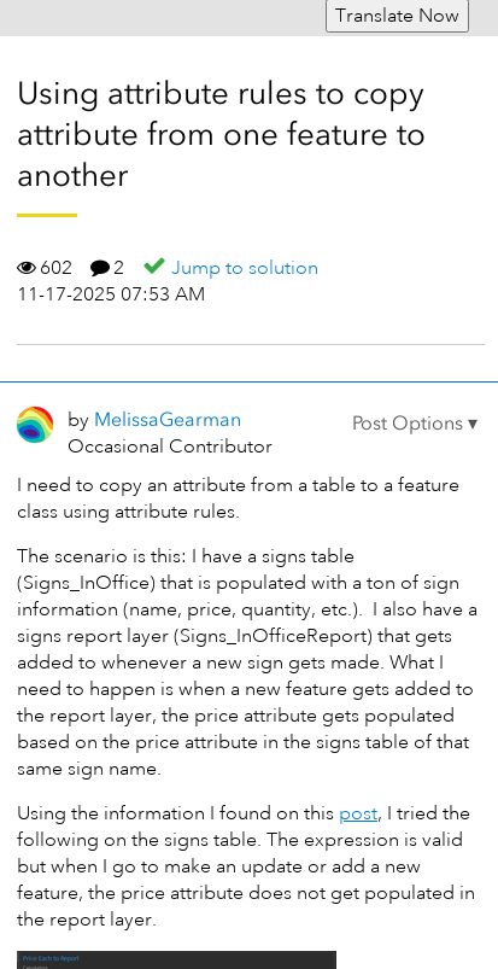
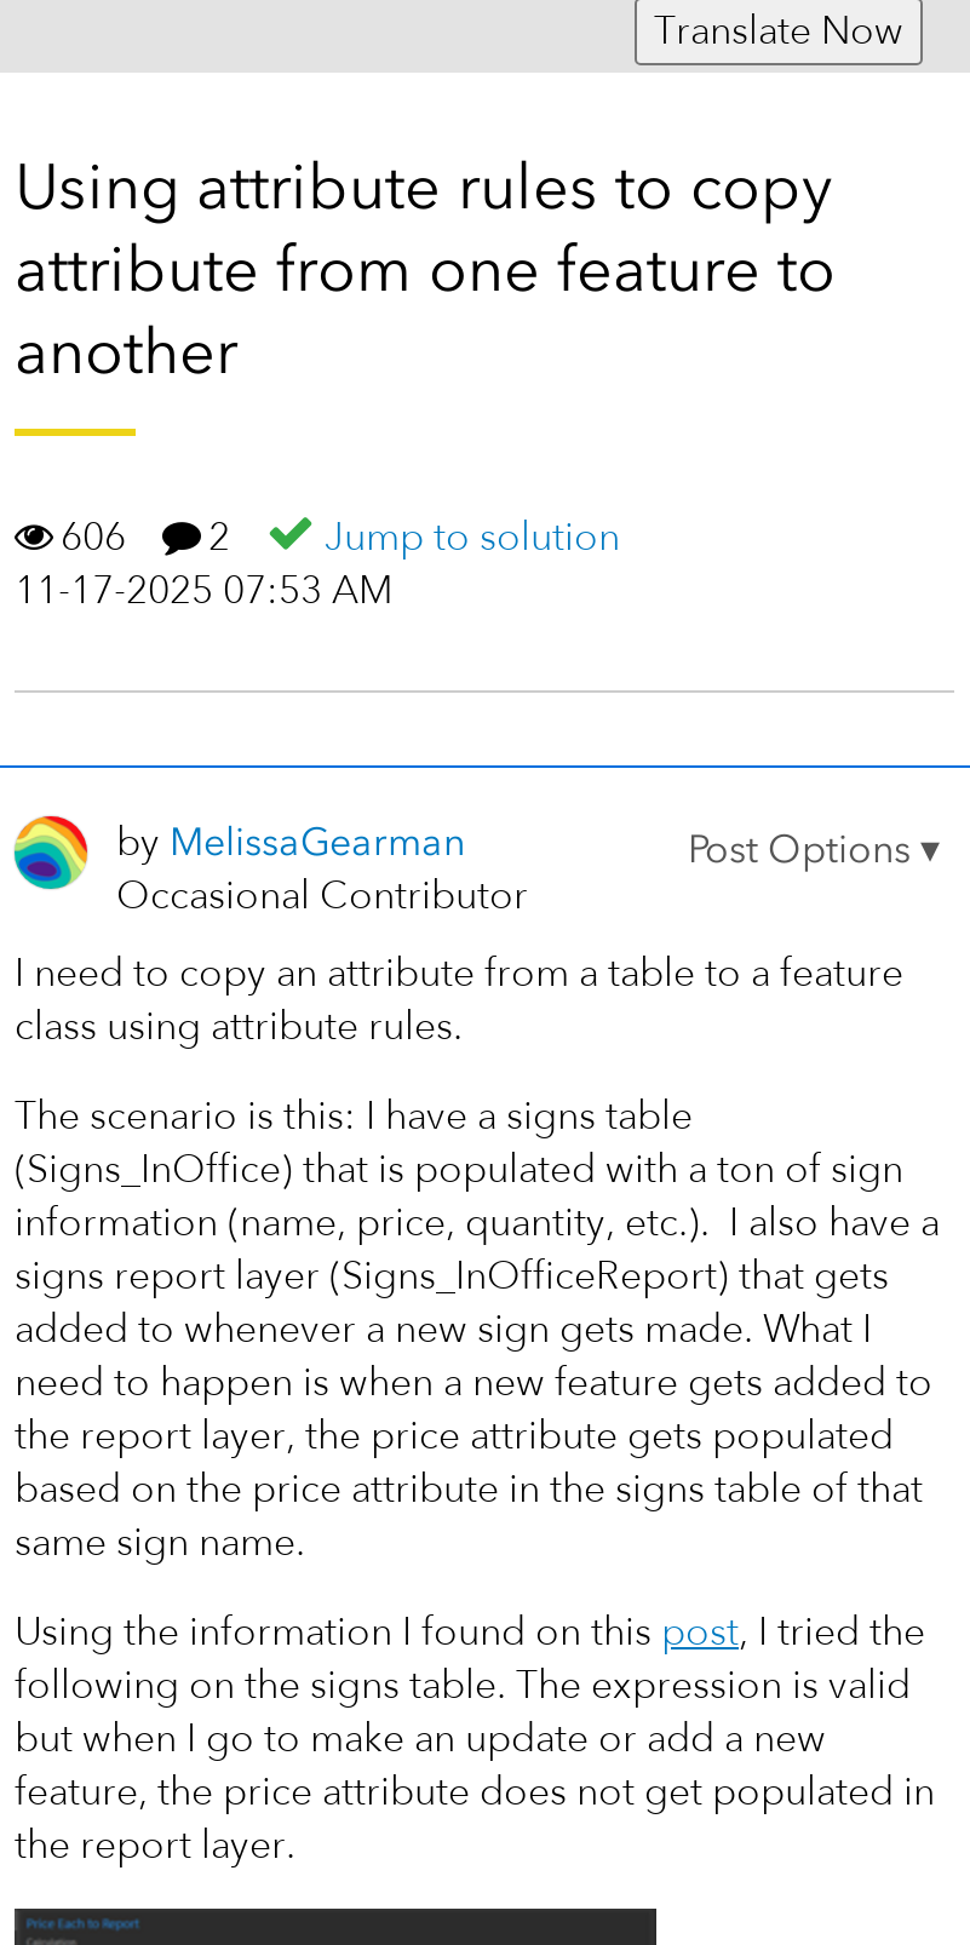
[40,256,318,280] 602 2 Jump to solution -> [61,513,620,562] 606 2 Jump to solution

